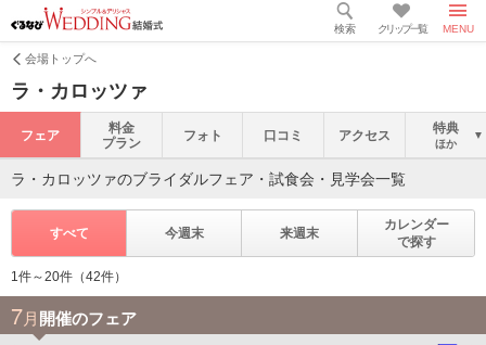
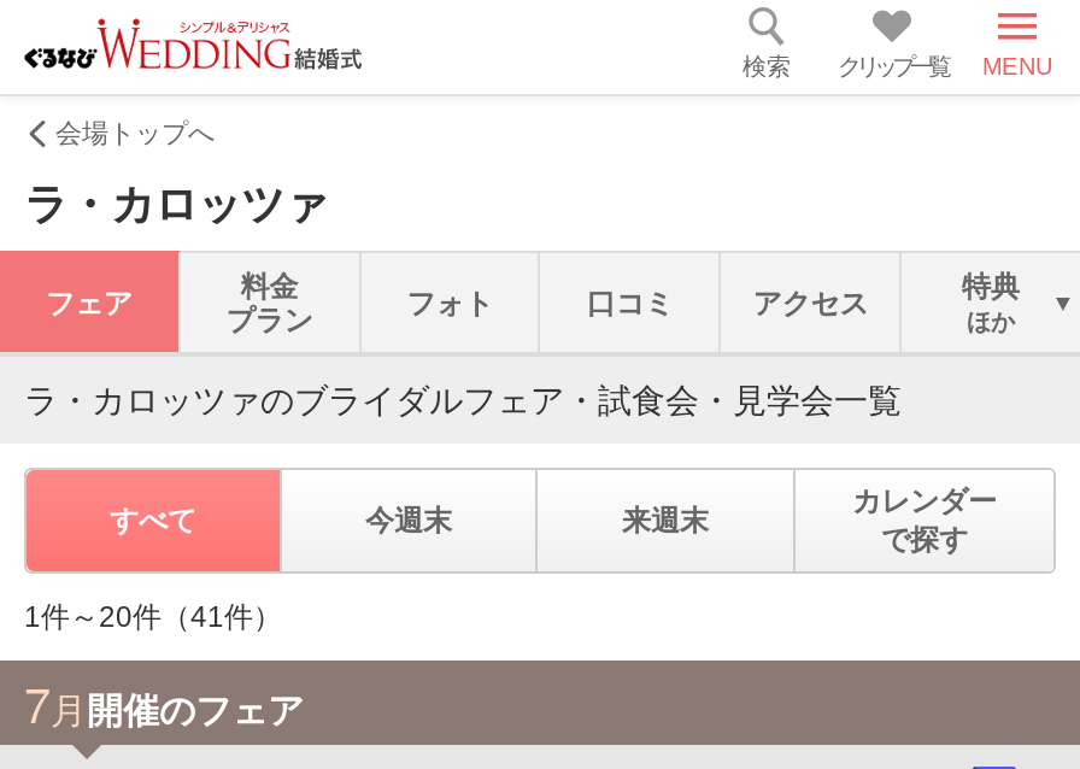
[11,269,127,284] 1件～20件（42件） -> [24,600,282,634] 1件～20件（41件）

